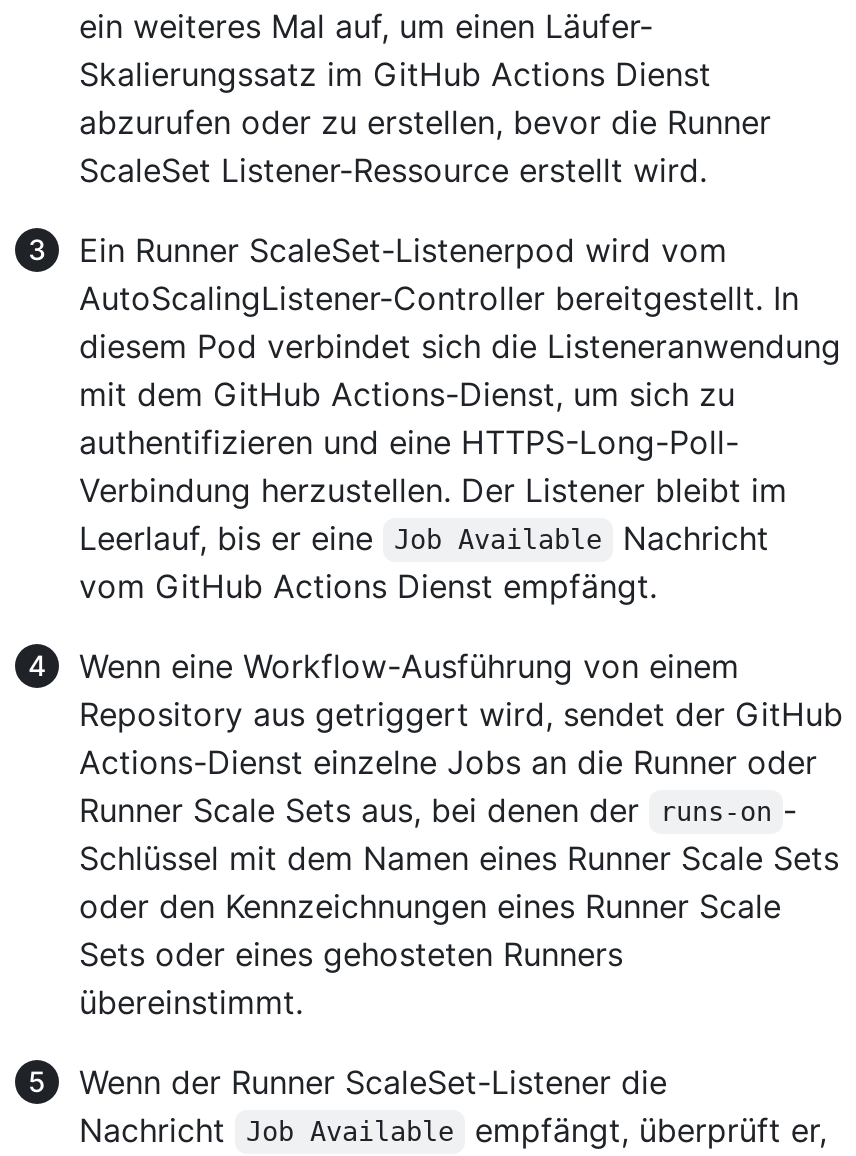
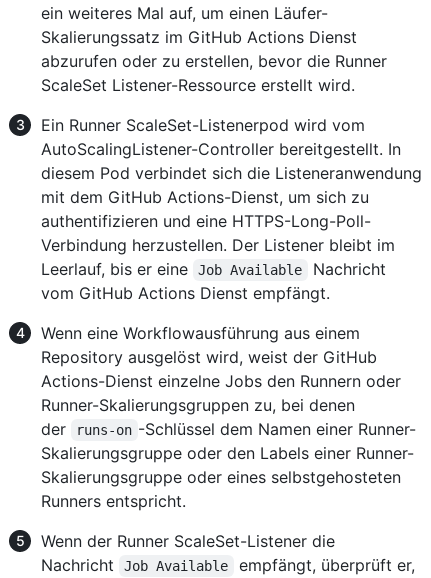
[79,646,843,1022] Wenn eine Workflow-Ausführung von einem | Repository aus getriggert wird, sendet der GitHub | Actions-Dienst einzelne Jobs an die Runner oder | Runner Scale Sets aus, bei denen der runs-on - | Schlüssel mit dem Namen eines Runner Scale Sets | oder den Kennzeichnungen eines Runner Scale | Sets oder eines gehosteten Runners | übereinstimmt. -> [41,323,416,511] Wenn eine Workflowausführung aus einem | Repository ausgelöst wird, weist der GitHub | Actions-Dienst einzelne Jobs den Runnern oder | Runner-Skalierungsgruppen zu, bei denen | der runs-on -Schlüssel dem Namen einer Runner- | Skalierungsgruppe oder den Labels einer Runner- | Skalierungsgruppe oder eines selbstgehosteten | Runners entspricht.

